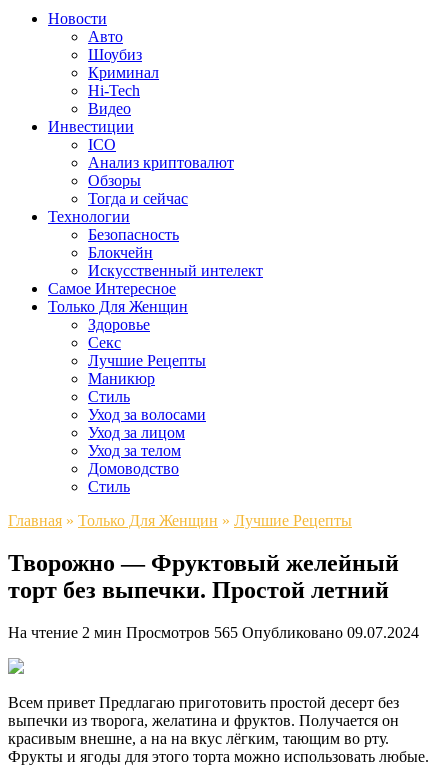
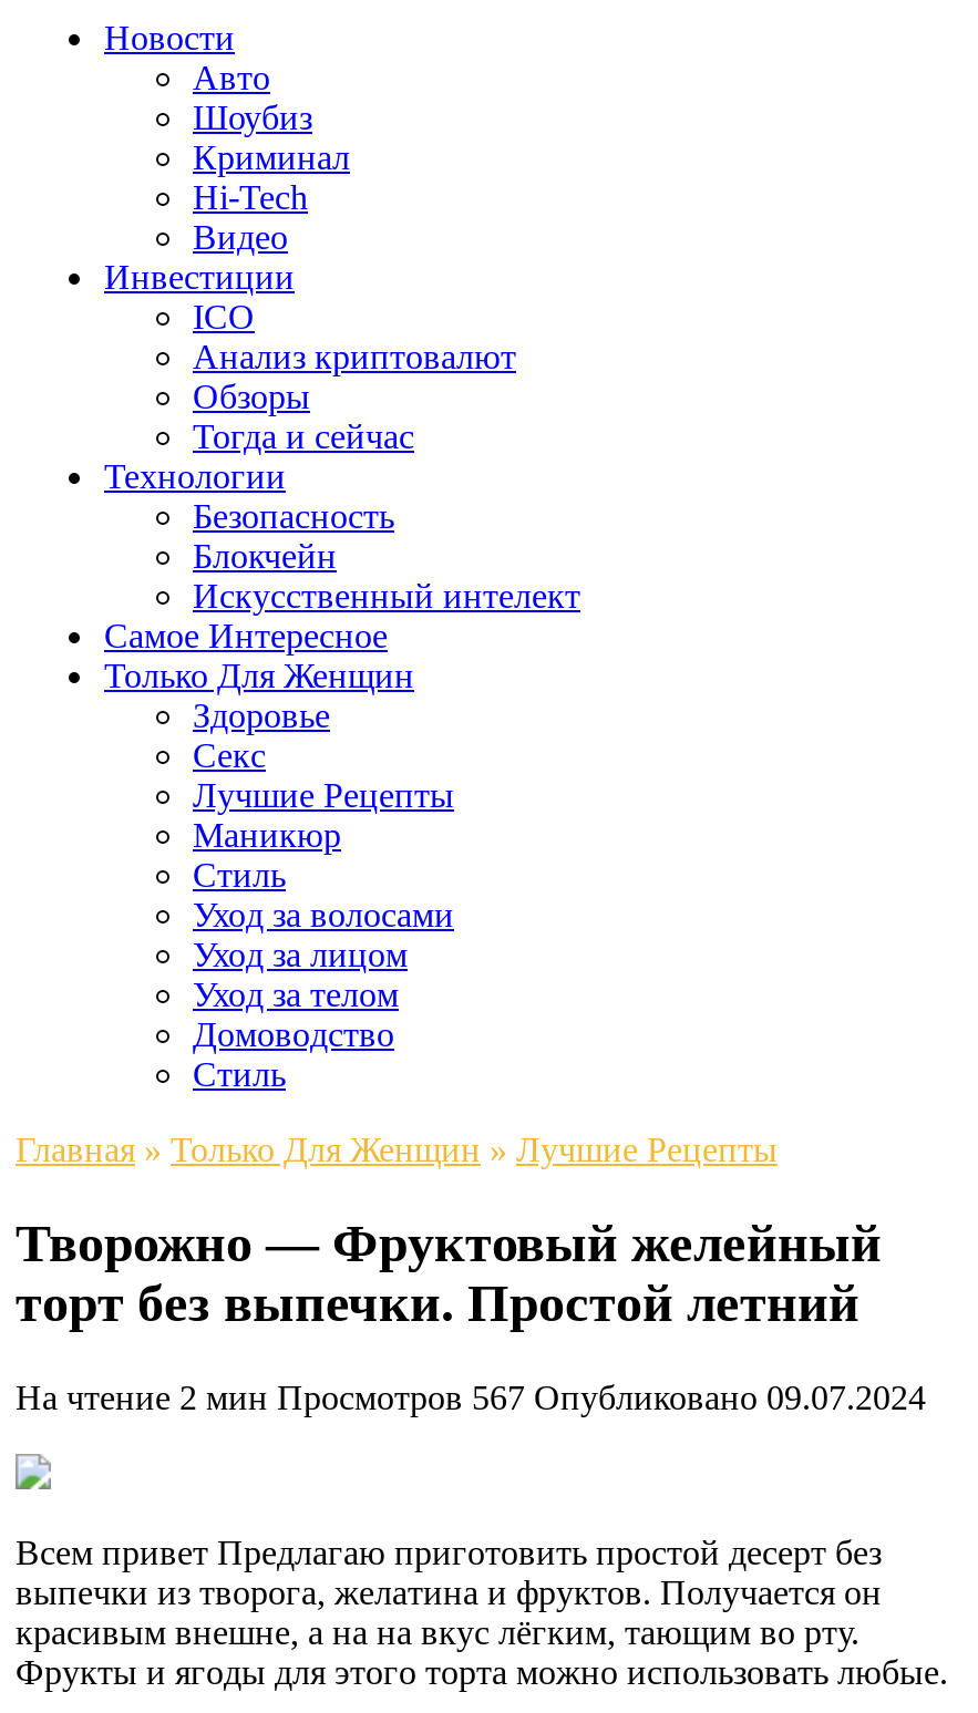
[8,624,419,641] На чтение 2 мин Просмотров 565 Опубликовано 09.07.2024 -> [16,1378,926,1416] На чтение 2 мин Просмотров 567 Опубликовано 09.07.2024

